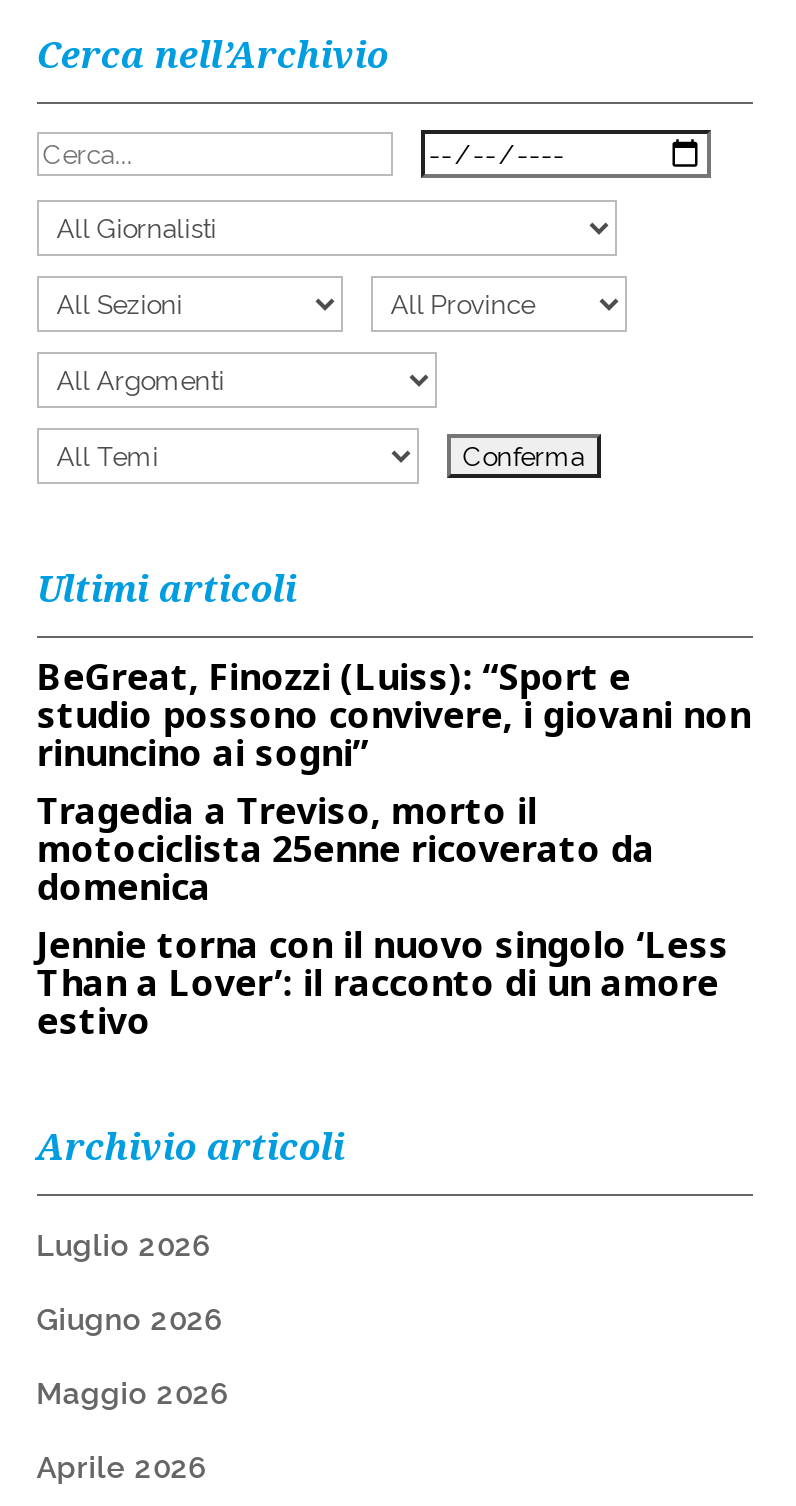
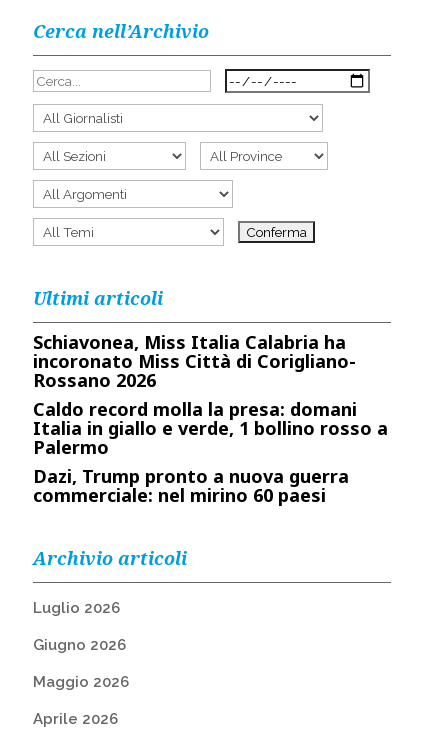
[37,652,751,1044] BeGreat, Finozzi (Luiss): “Sport e | studio possono convivere, i giovani non | rinuncino ai sogni” | Tragedia a Treviso, morto il | motociclista 25enne ricoverato da | domenica | Jennie torna con il nuovo singolo ‘Less | Than a Lover’: il racconto di un amore | estivo -> [33,330,388,507] Schiavonea, Miss Italia Calabria ha | incoronato Miss Città di Corigliano- | Rossano 2026 | Caldo record molla la presa: domani | Italia in giallo e verde, 1 bollino rosso a | Palermo | Dazi, Trump pronto a nuova guerra | commerciale: nel mirino 60 paesi

